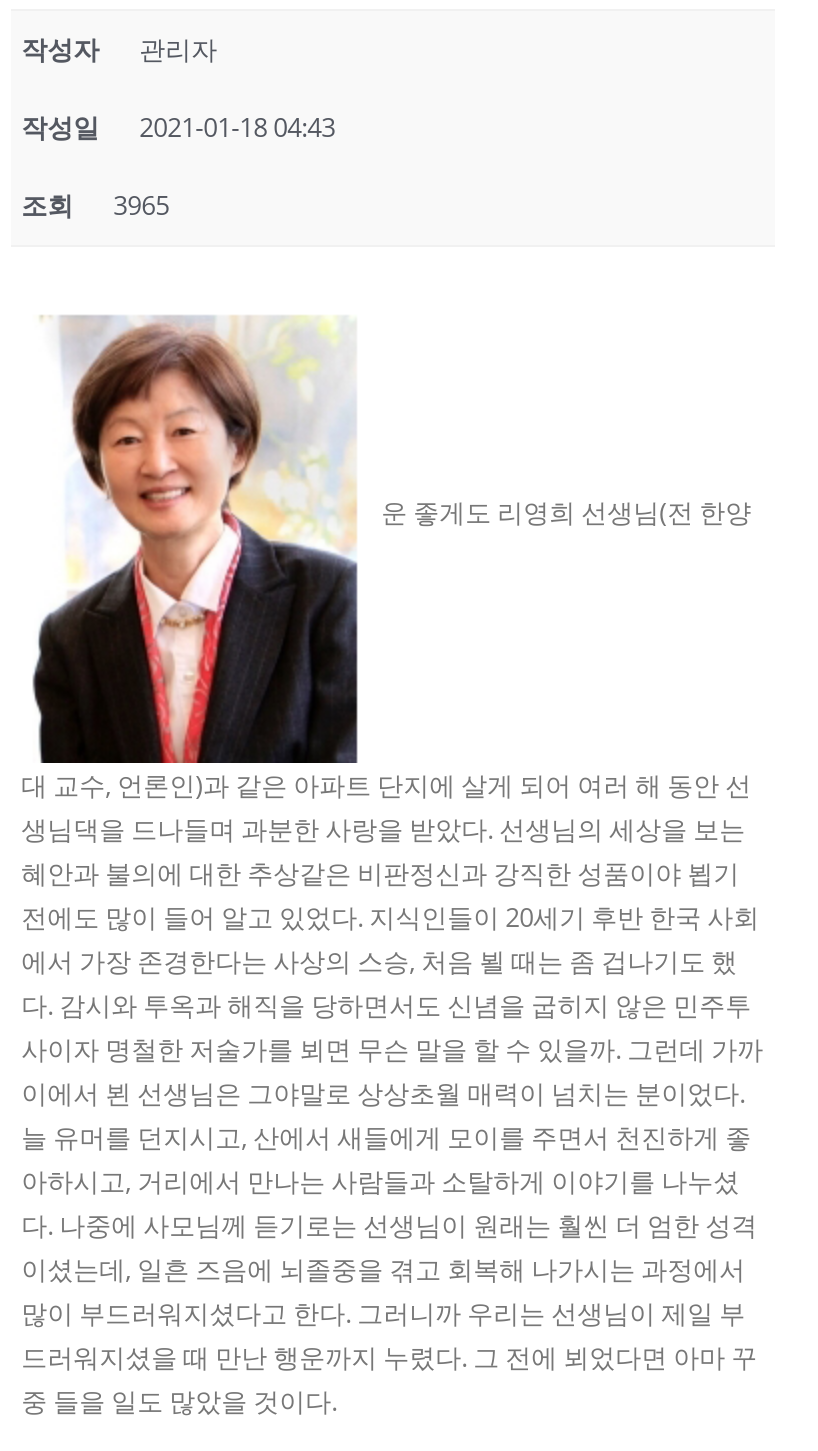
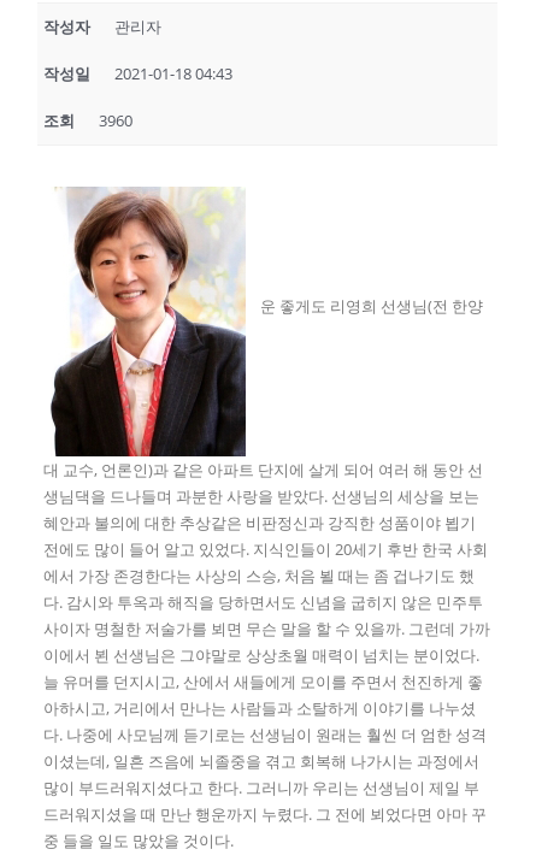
[21,188,169,224] 조회 3965 -> [43,109,133,131] 조회 3960

